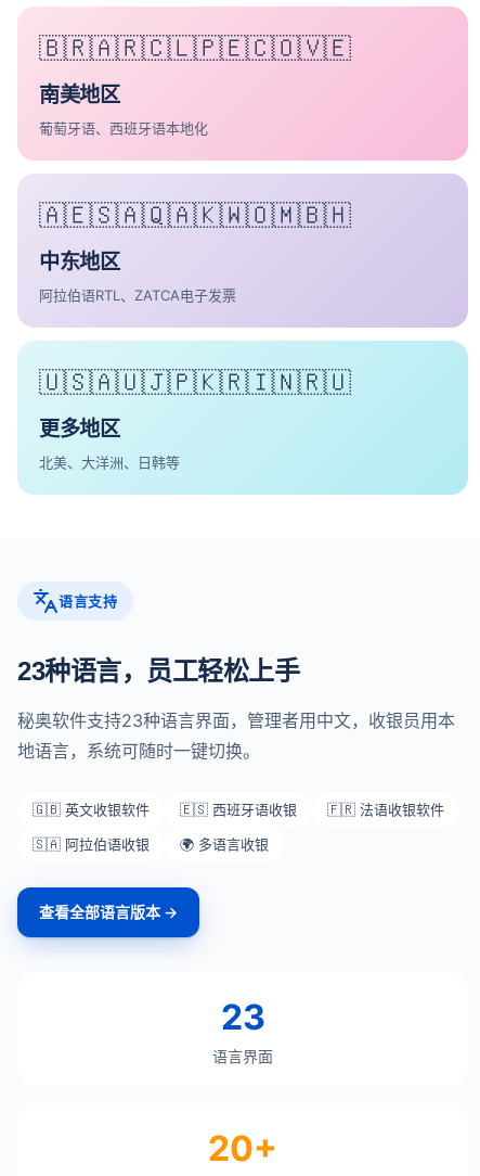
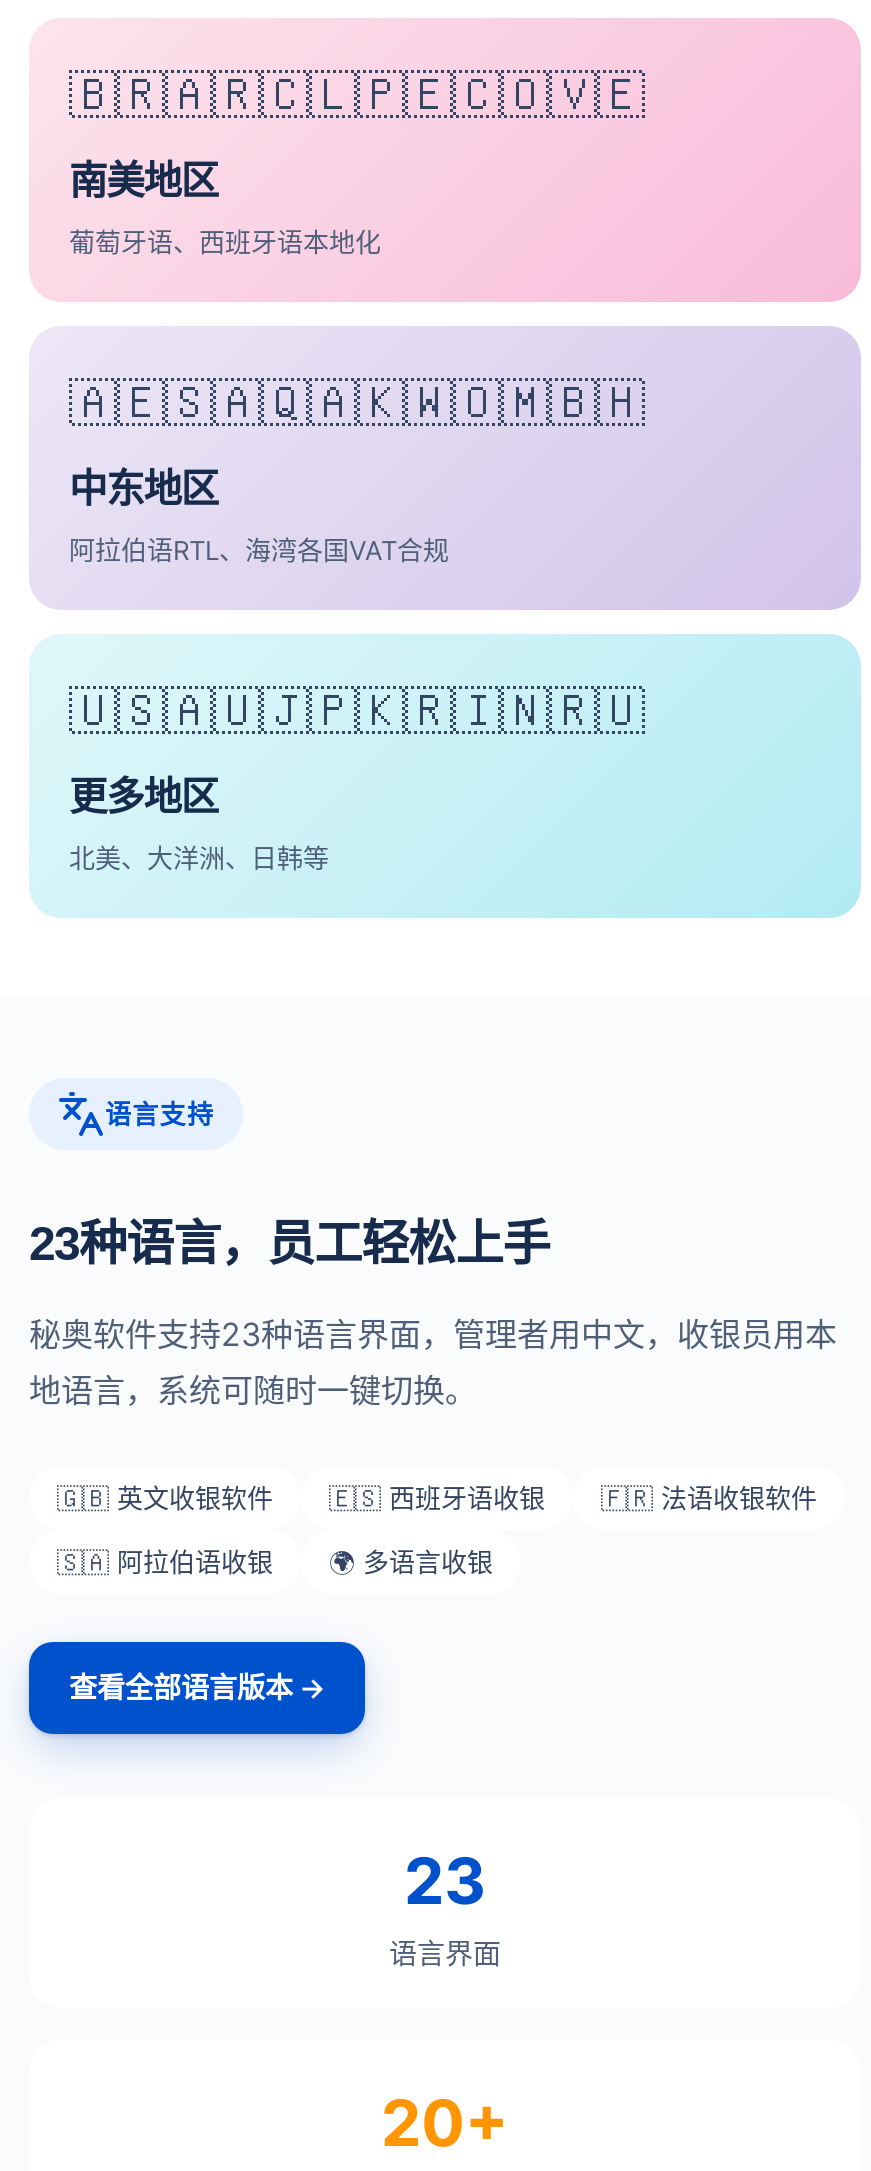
[39,286,236,304] 阿拉伯语RTL、ZATCA电子发票 -> [69,534,449,566] 阿拉伯语RTL、海湾各国VAT合规

